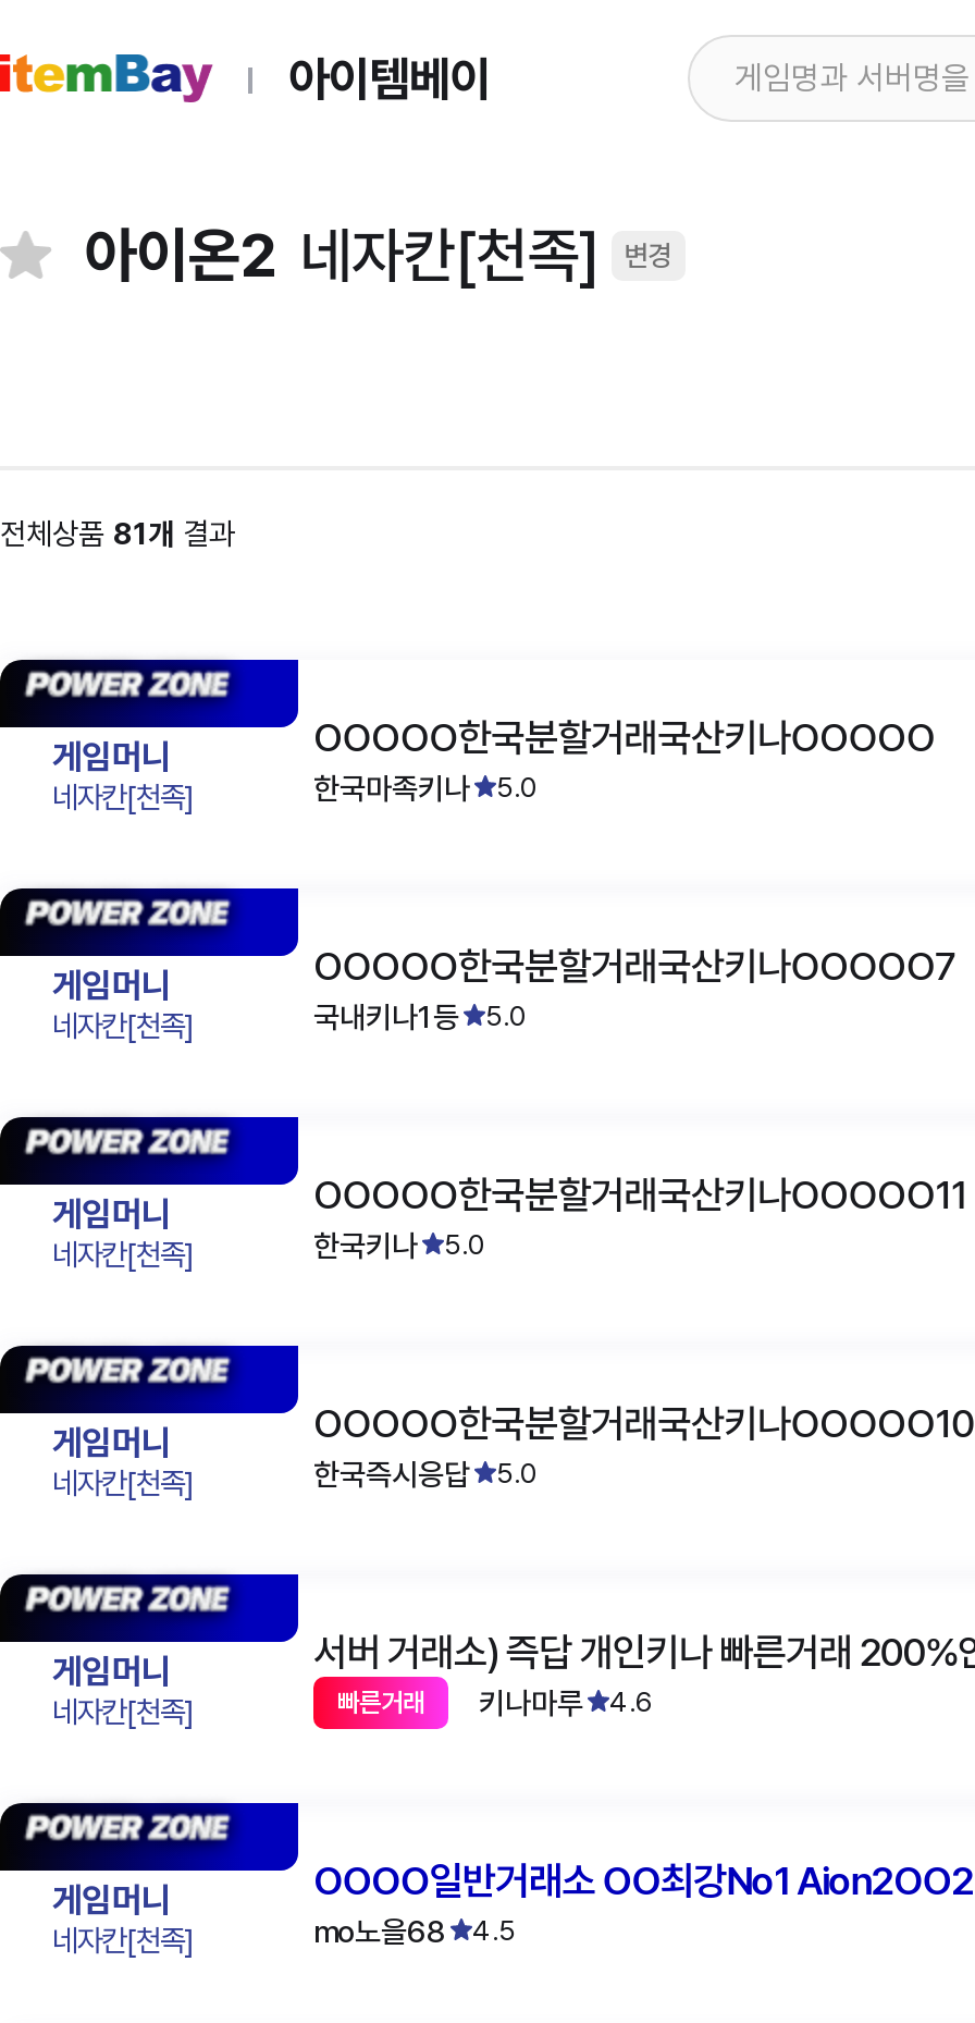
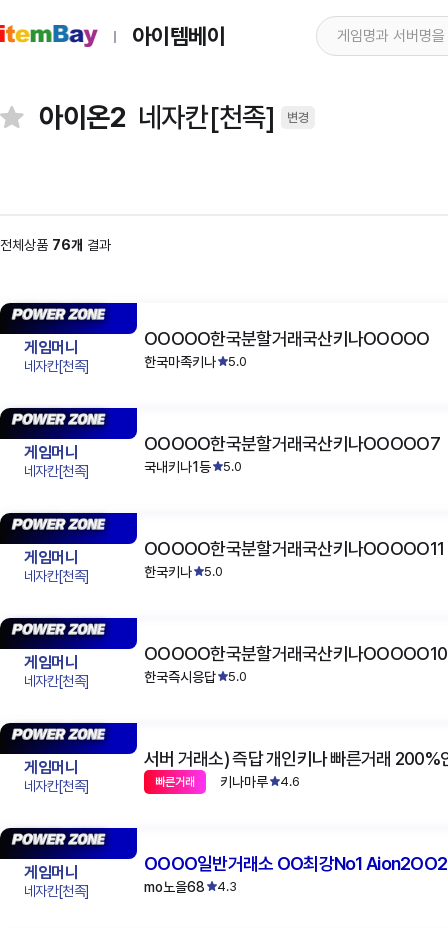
[0,515,235,550] 전체상품 81개 결과 -> [0,236,111,252] 전체상품 76개 결과
[313,1913,516,1948] mo노을68 4.5 -> [144,878,237,894] mo노을68 4.3

